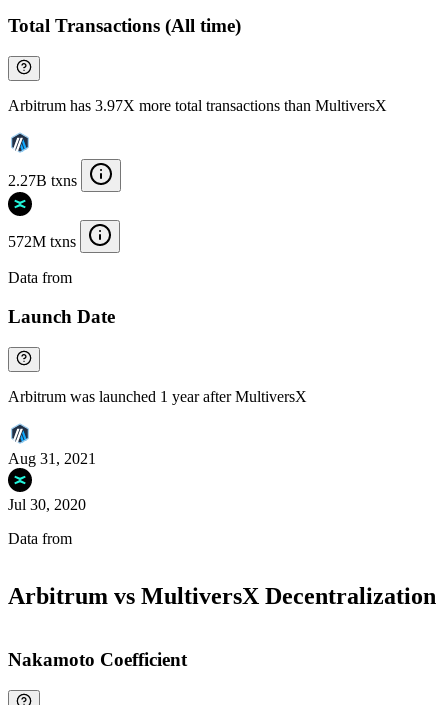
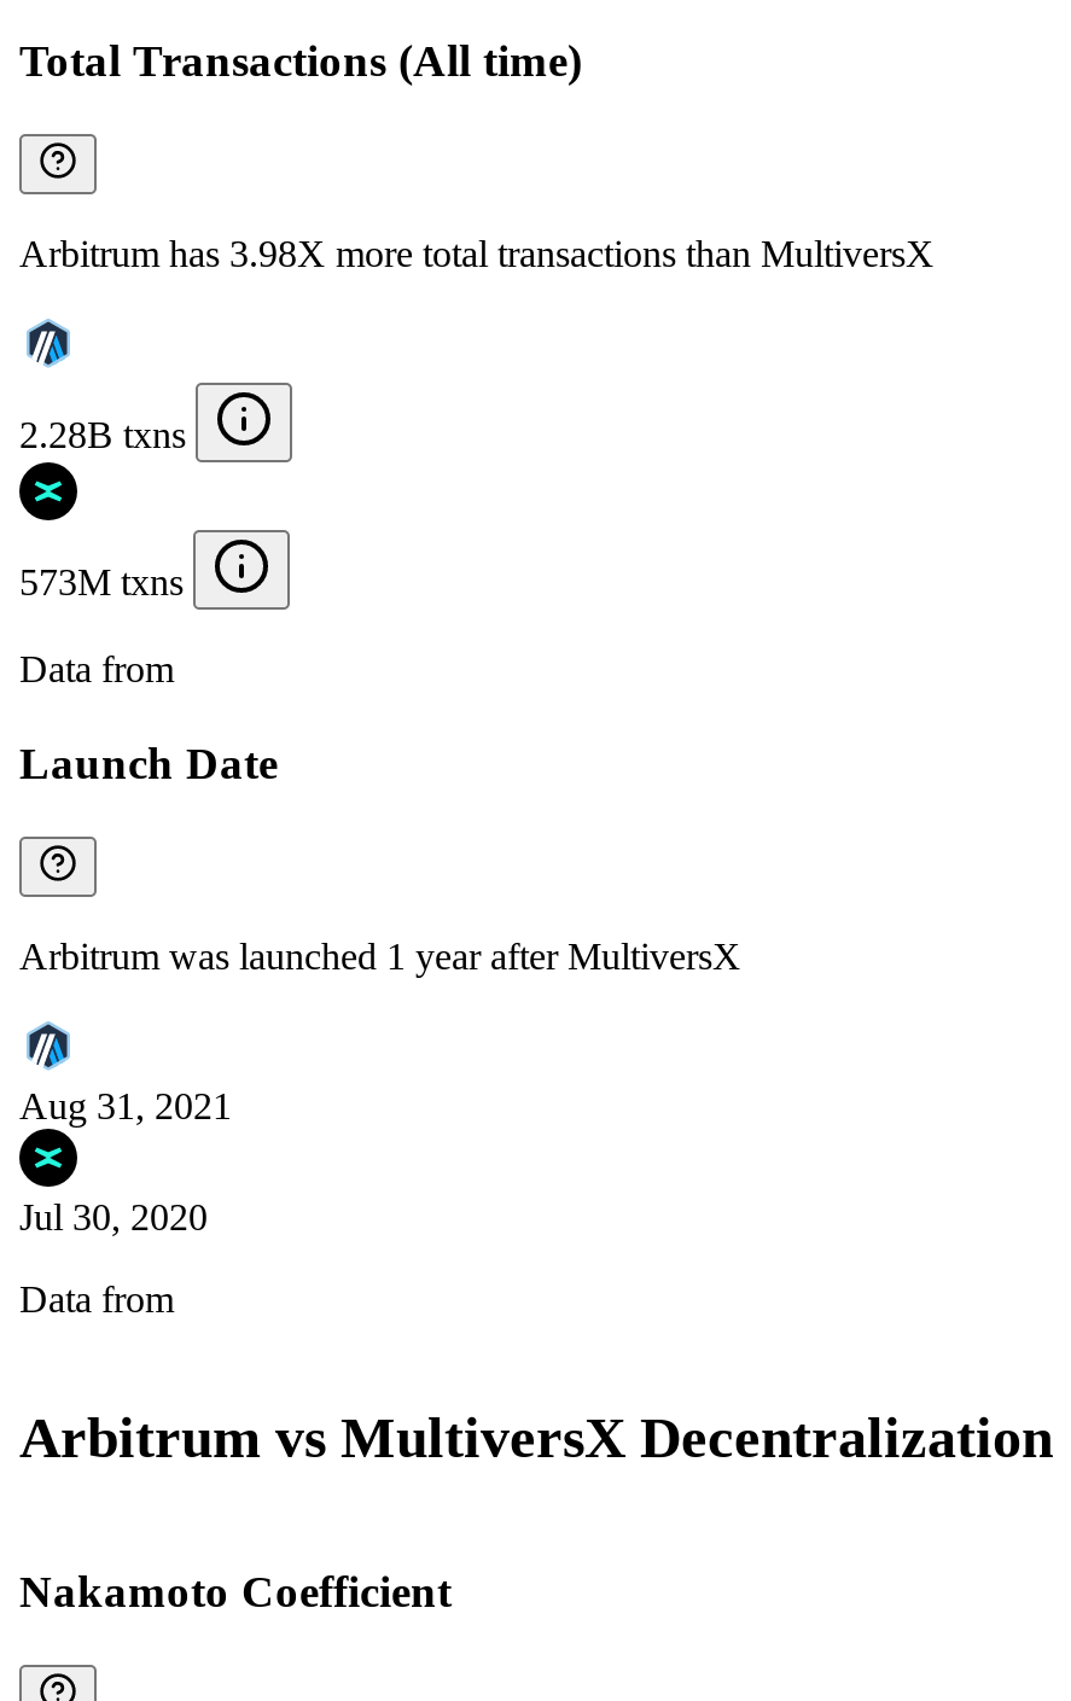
[8,97,387,114] Arbitrum has 3.97X more total transactions than MultiversX -> [19,233,935,274] Arbitrum has 3.98X more total transactions than MultiversX
[8,172,77,189] 2.27B txns -> [19,414,186,455] 2.28B txns
[8,233,76,250] 572M txns -> [19,562,184,603] 573M txns

